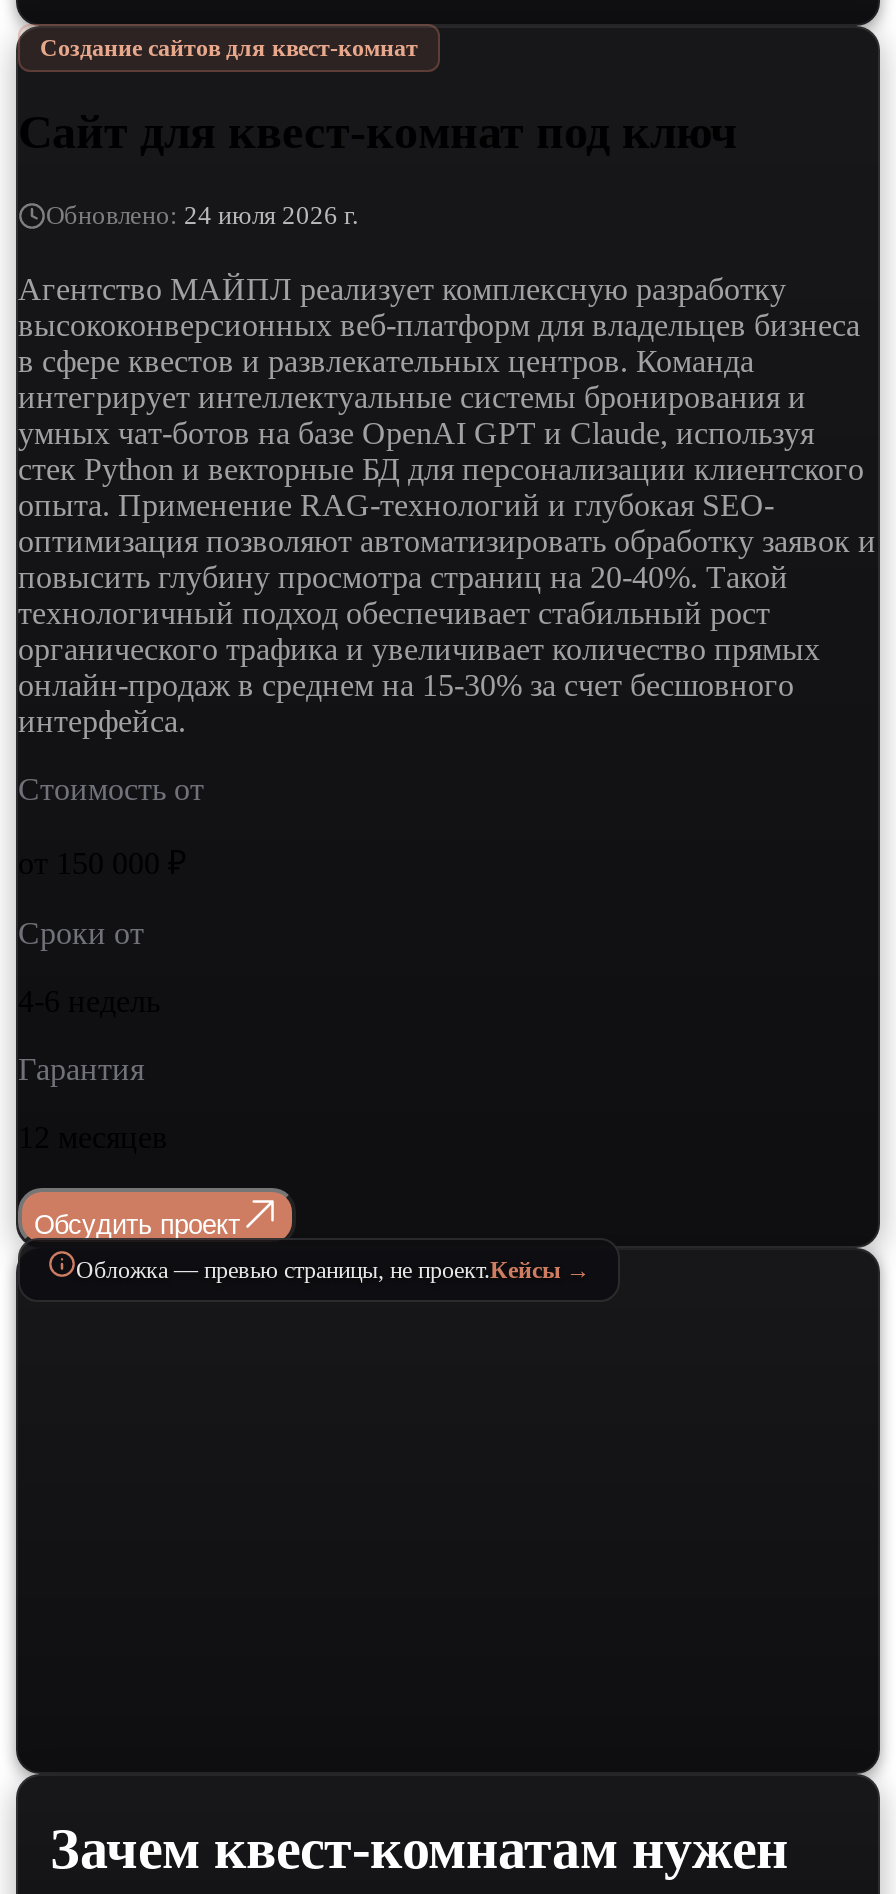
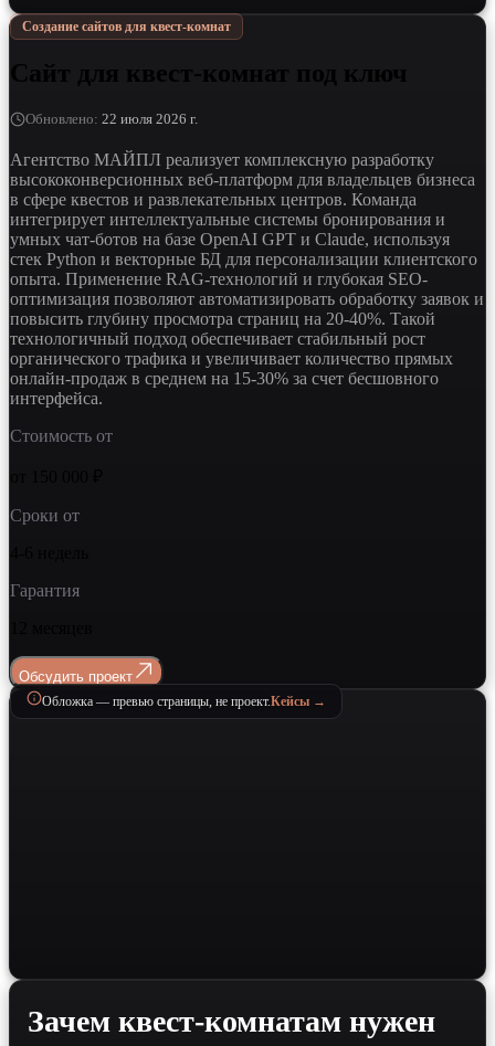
[46,200,358,230] Обновлено: 24 июля 2026 г. -> [25,110,198,127] Обновлено: 22 июля 2026 г.

